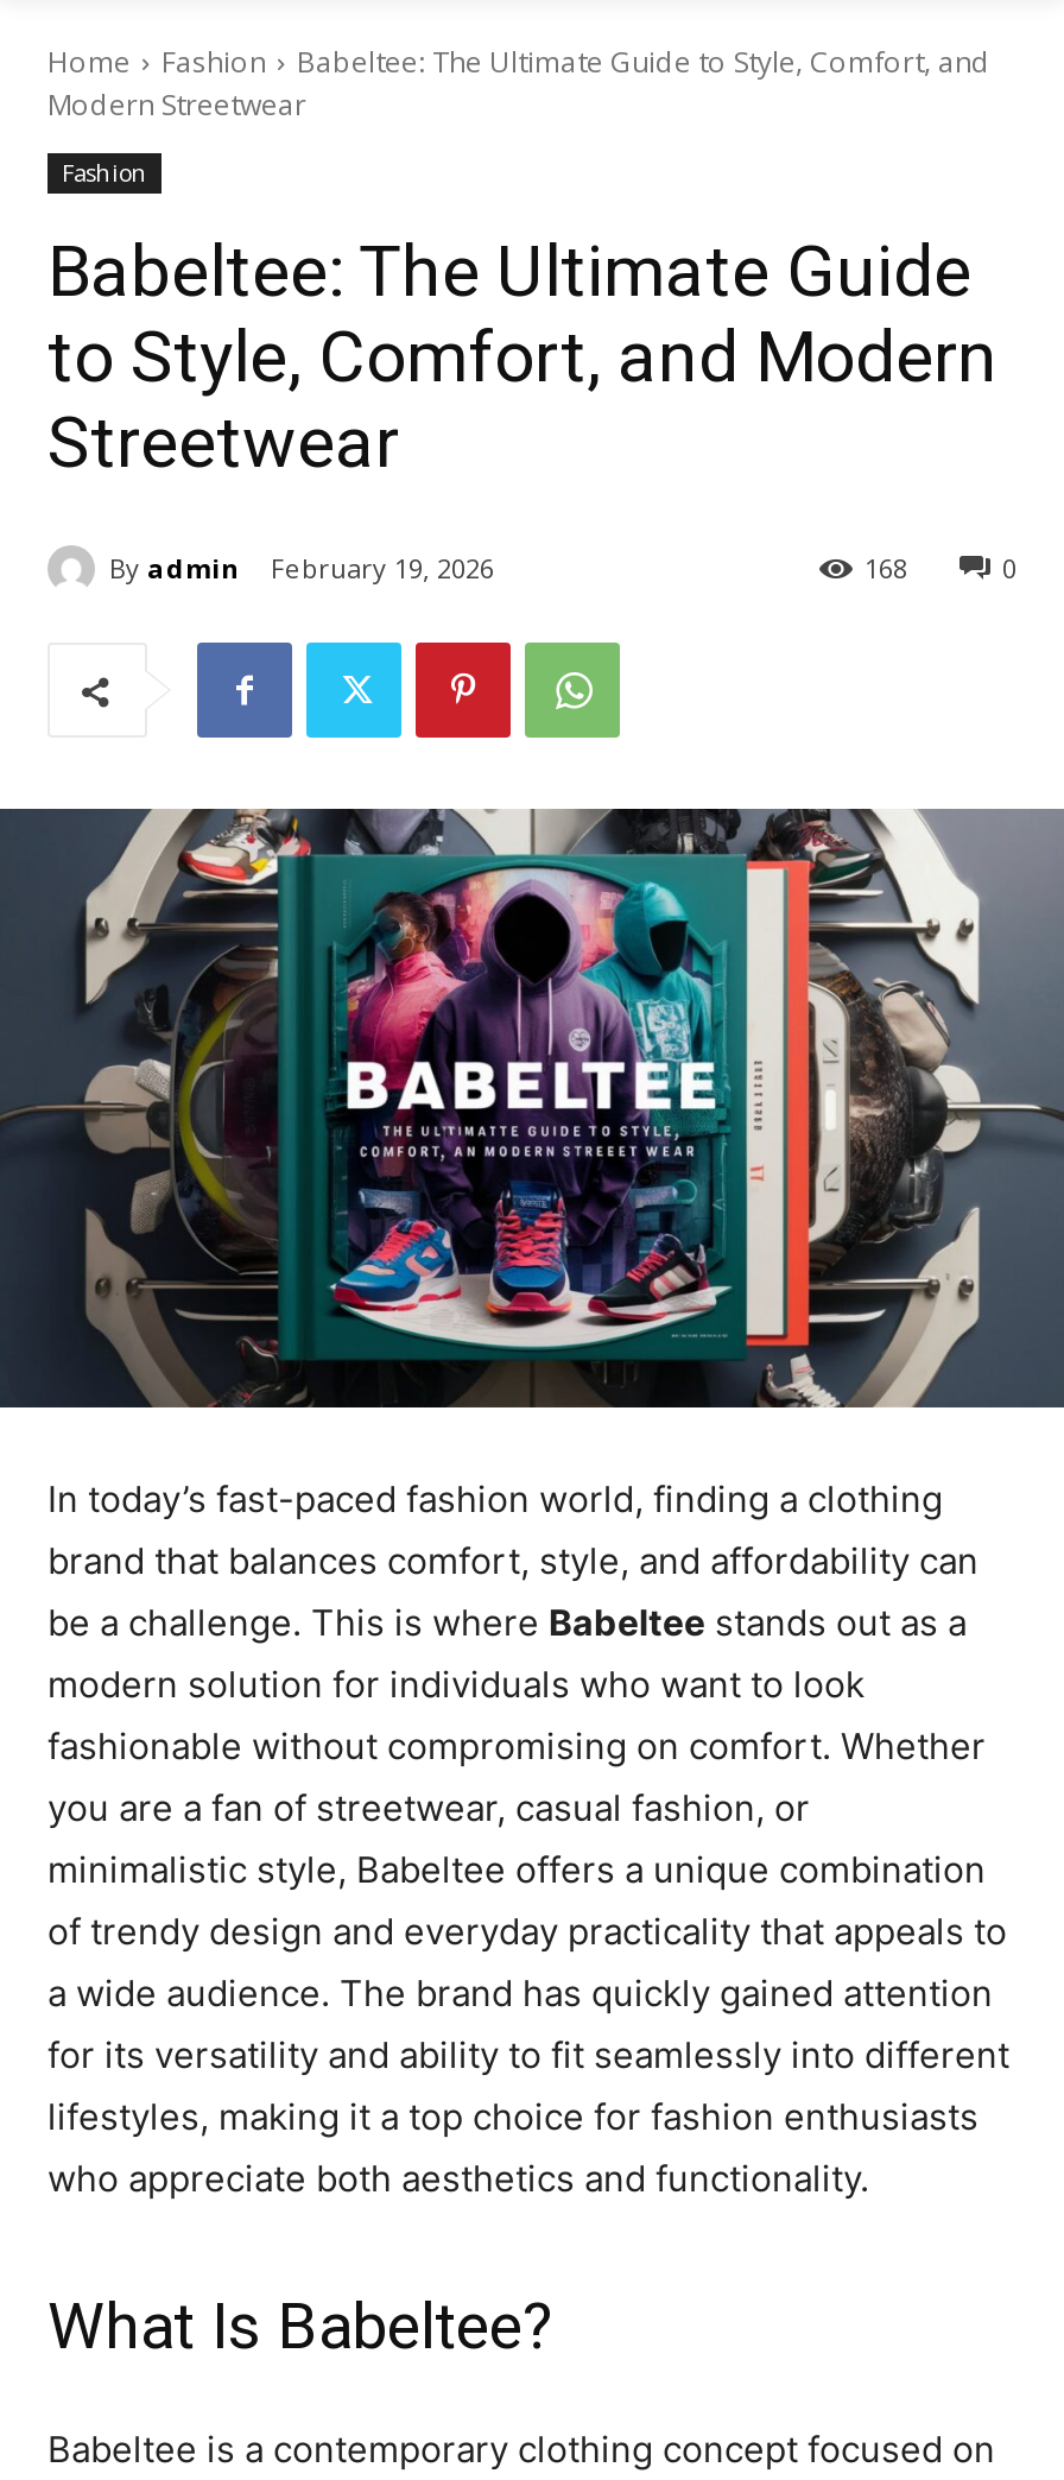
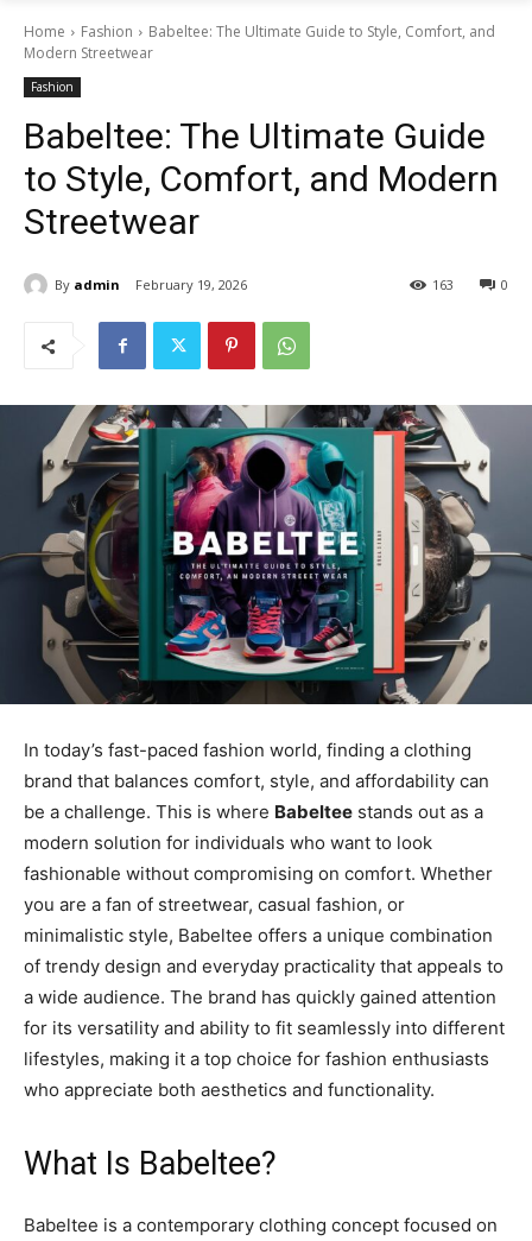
[864,550,907,586] 168 -> [432,276,454,293] 163

